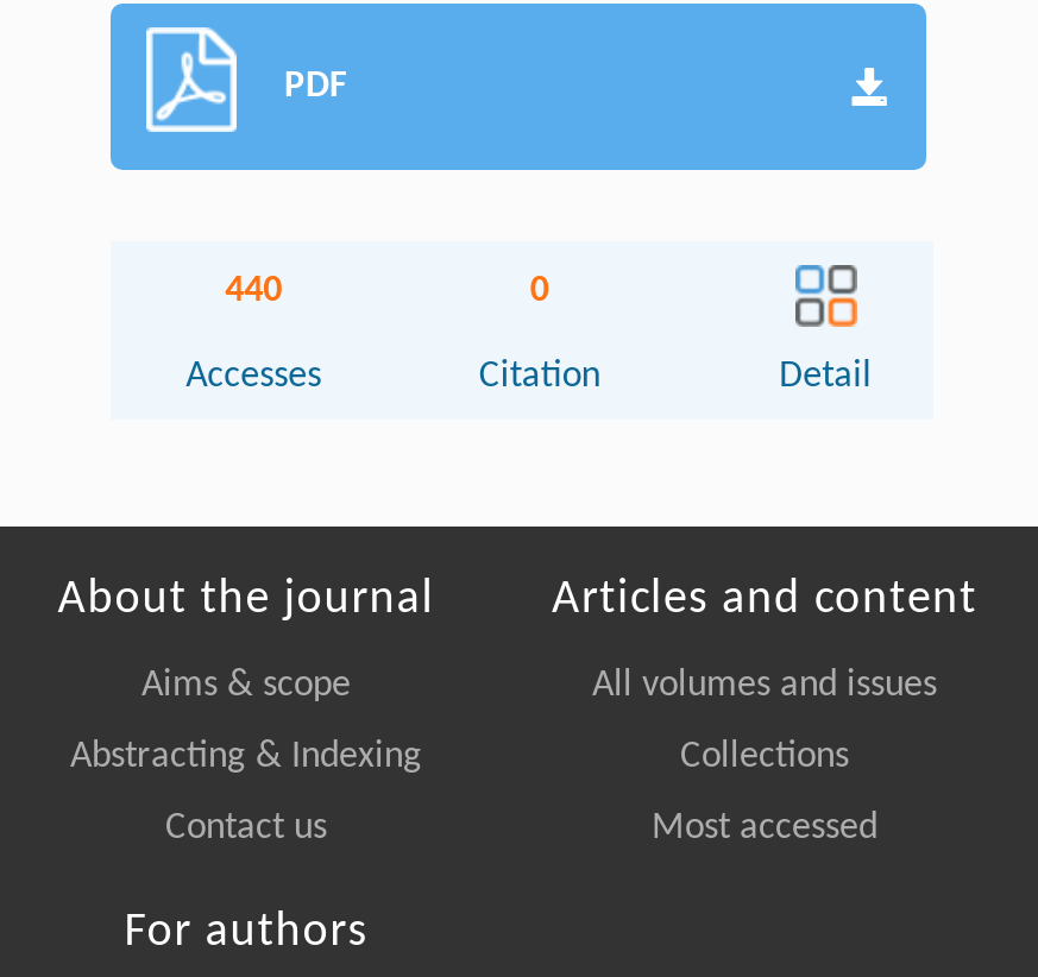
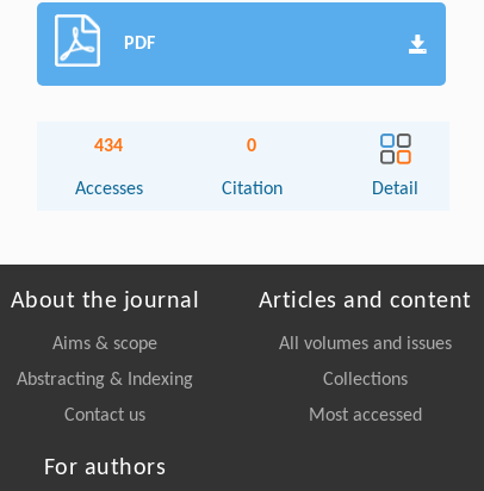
[225,272,282,310] 440 -> [94,137,123,156] 434

